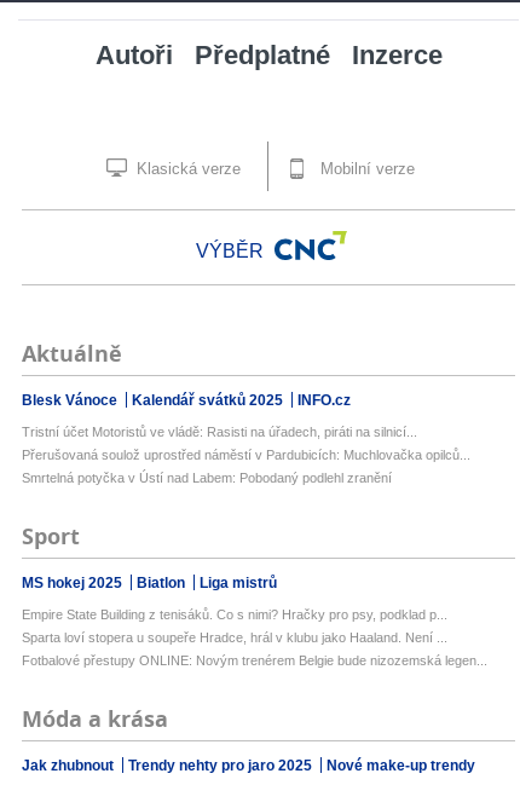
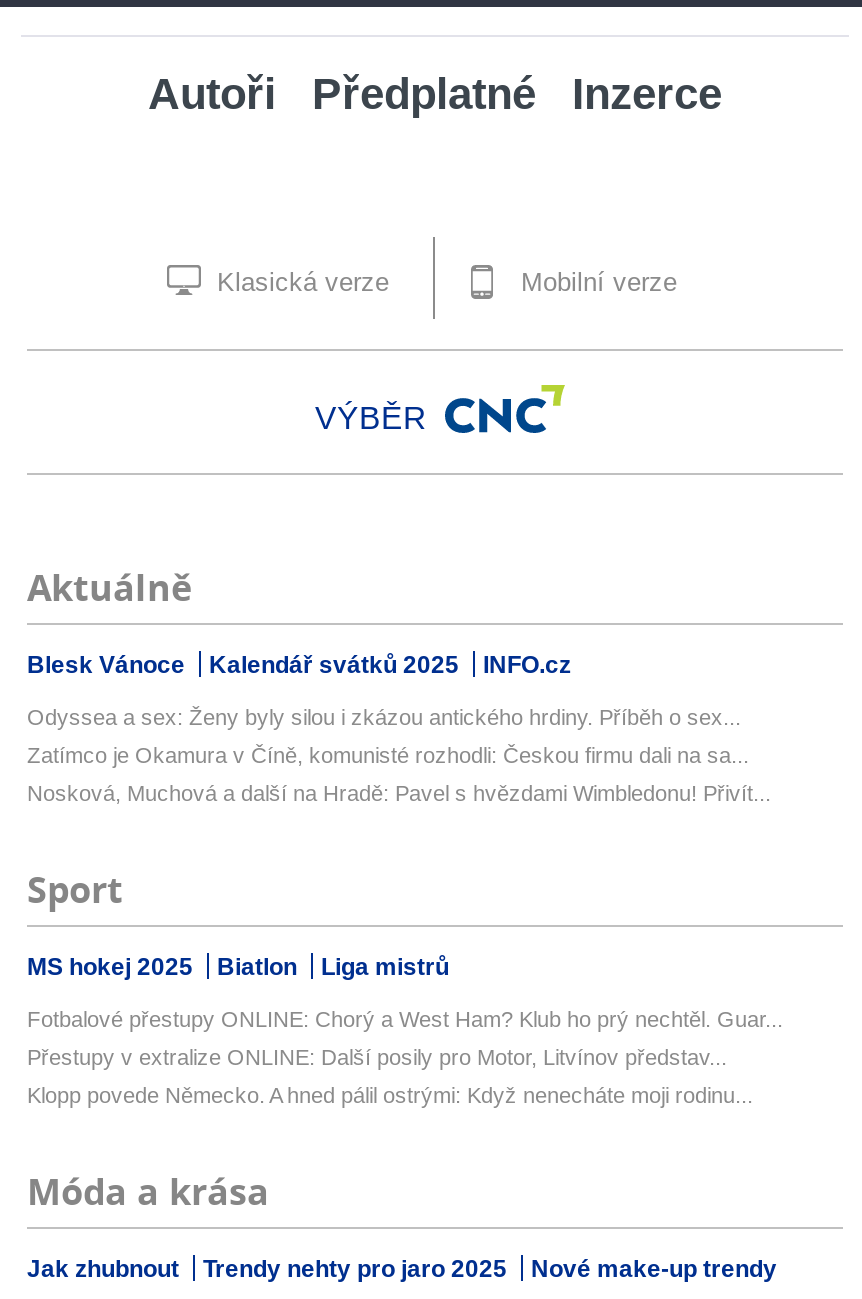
[22,425,417,440] Tristní účet Motoristů ve vládě: Rasisti na úřadech, piráti na silnicí... -> [27,706,741,730] Odyssea a sex: Ženy byly silou i zkázou antického hrdiny. Příběh o sex...
[22,448,470,463] Přerušovaná soulož uprostřed náměstí v Pardubicích: Muchlovačka opilců... -> [27,744,749,768] Zatímco je Okamura v Číně, komunisté rozhodli: Českou firmu dali na sa...
[22,471,392,486] Smrtelná potyčka v Ústí nad Labem: Pobodaný podlehl zranění -> [27,782,771,806] Nosková, Muchová a další na Hradě: Pavel s hvězdami Wimbledonu! Přivít...
[22,608,447,622] Empire State Building z tenisáků. Co s nimi? Hračky pro psy, podklad p... -> [27,1008,783,1032] Fotbalové přestupy ONLINE: Chorý a West Ham? Klub ho prý nechtěl. Guar...
[22,631,447,645] Sparta loví stopera u soupeře Hradce, hrál v klubu jako Haaland. Není ... -> [27,1046,727,1070] Přestupy v extralize ONLINE: Další posily pro Motor, Litvínov představ...
[22,654,487,668] Fotbalové přestupy ONLINE: Novým trenérem Belgie bude nizozemská legen... -> [27,1084,753,1108] Klopp povede Německo. A hned pálil ostrými: Když nenecháte moji rodinu...

